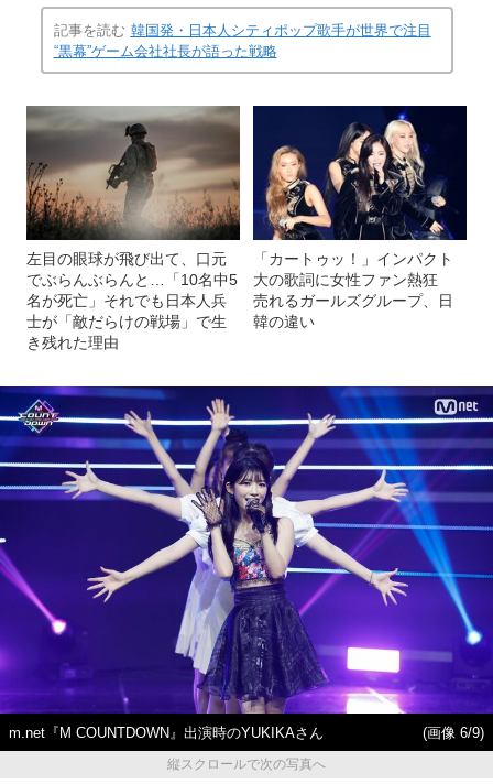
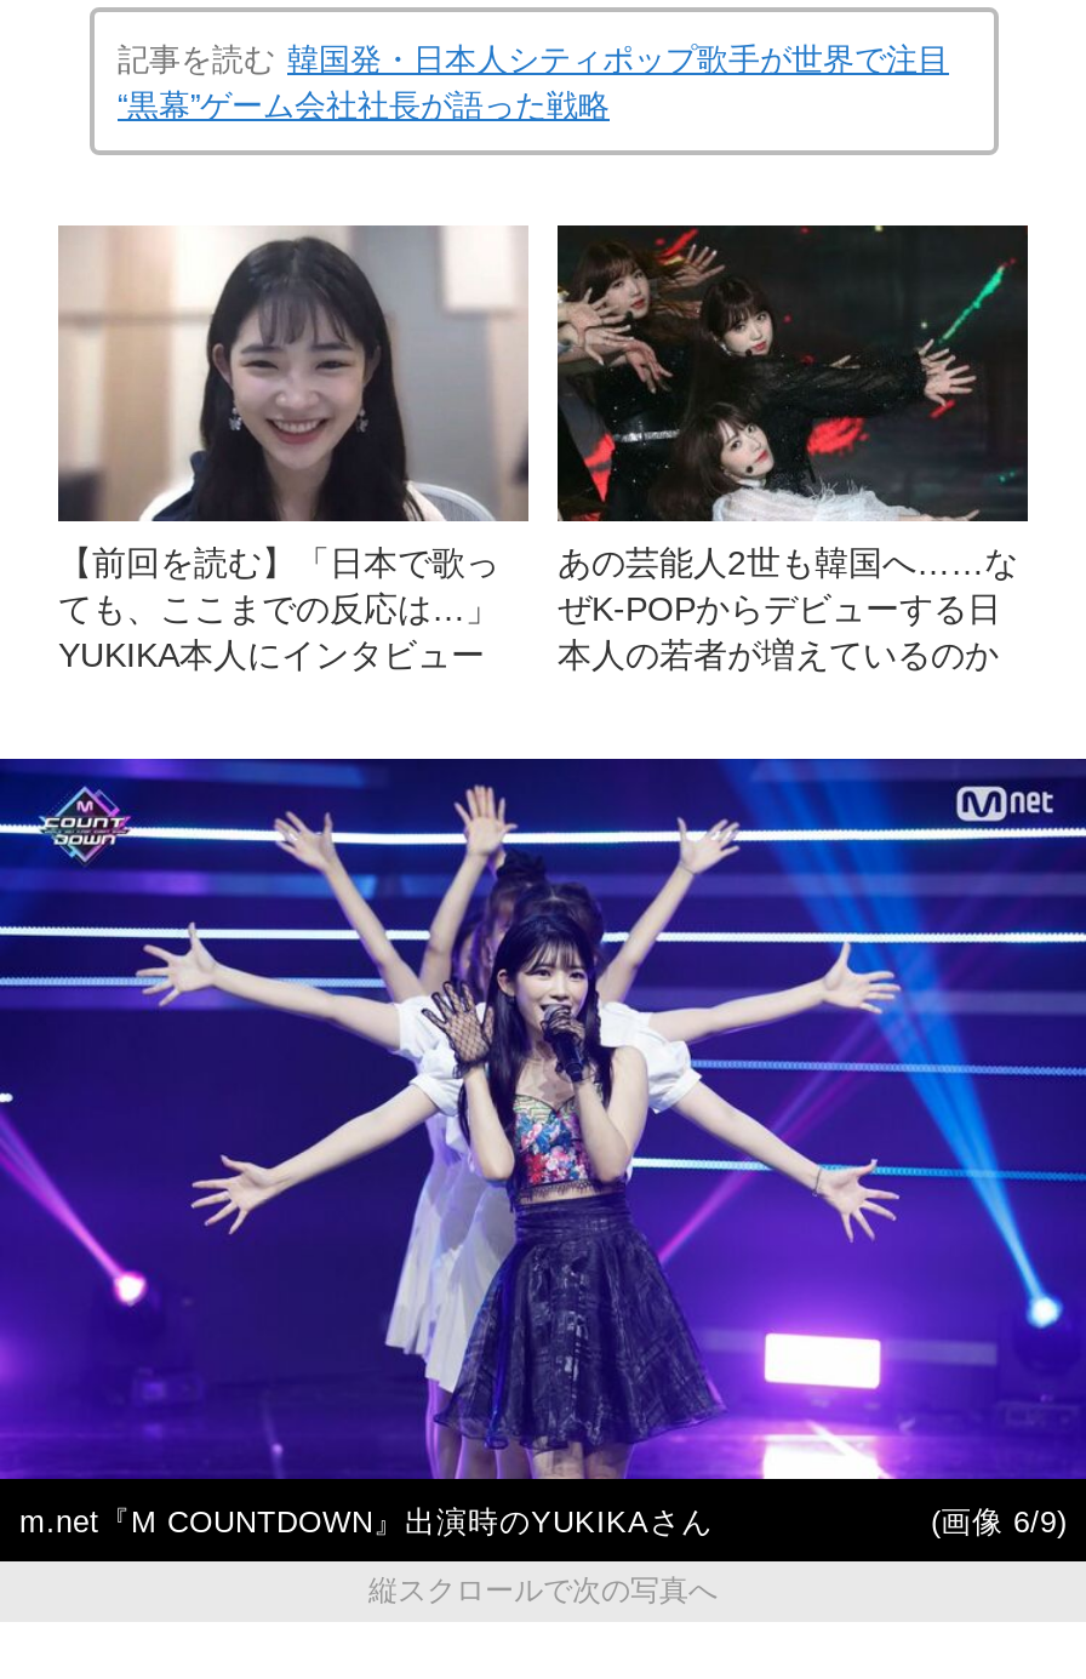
[26,105,240,241] [image] -> [61,225,526,441] [image]
[253,105,464,241] [image] -> [555,225,1025,441] [image]
[26,250,238,351] 左目の眼球が飛び出て、口元 | でぶらんぶらんと…「10名中5 | 名が死亡」それでも日本人兵 | 士が「敵だらけの戦場」で生 | き残れた理由 -> [58,542,499,673] 【前回を読む】「日本で歌っ | ても、ここまでの反応は…」 | YUKIKA本人にインタビュー
[253,250,453,330] 「カートゥッ！」インパクト | 大の歌詞に女性ファン熱狂 | 売れるガールズグループ、日 | 韓の違い -> [558,542,1018,673] あの芸能人2世も韓国へ……な | ぜK-POPからデビューする日 | 本人の若者が増えているのか

